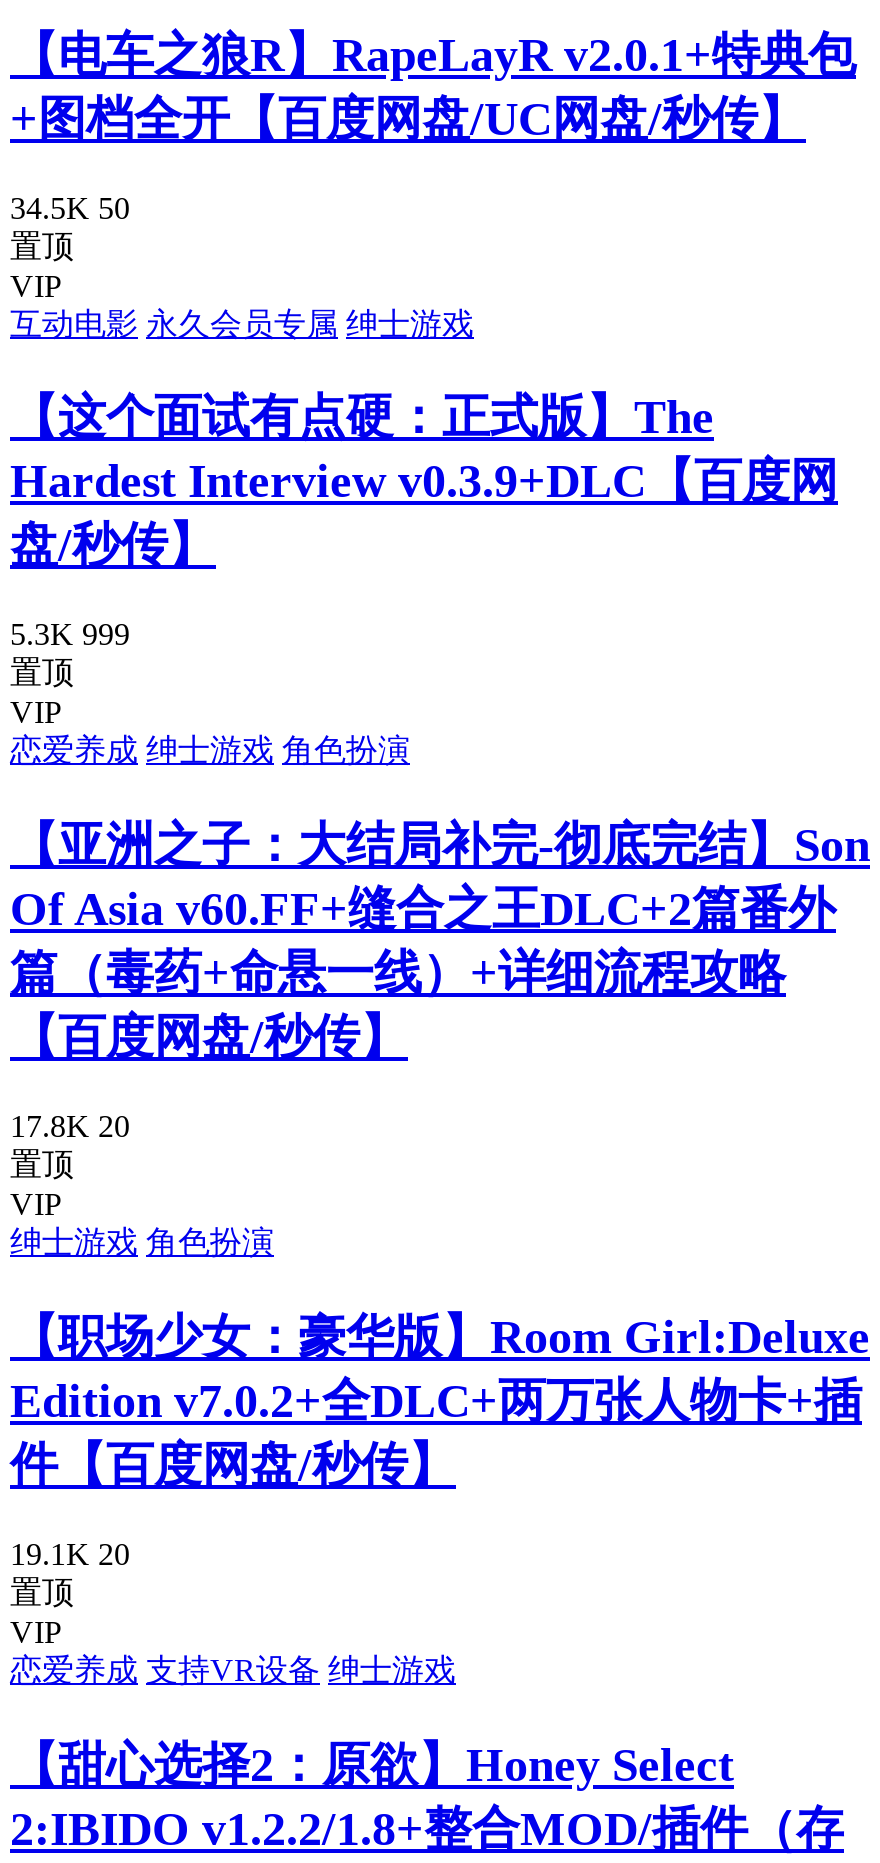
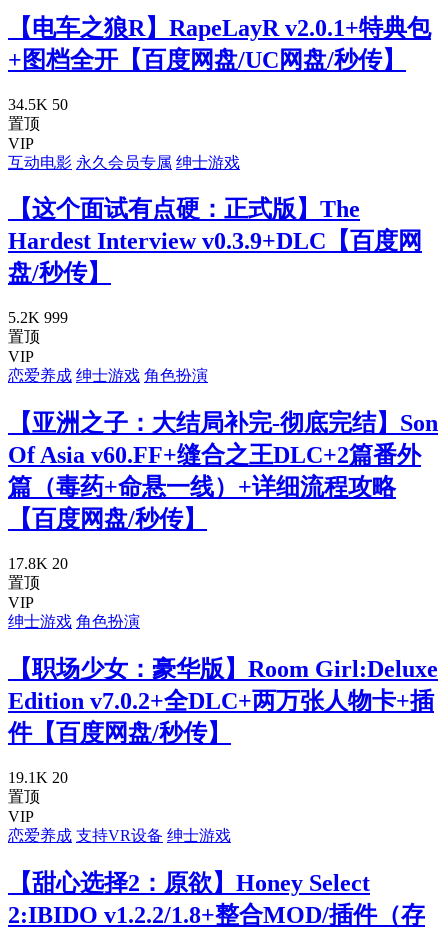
[10,618,130,652] 5.3K 999 -> [8,309,68,326] 5.2K 999

